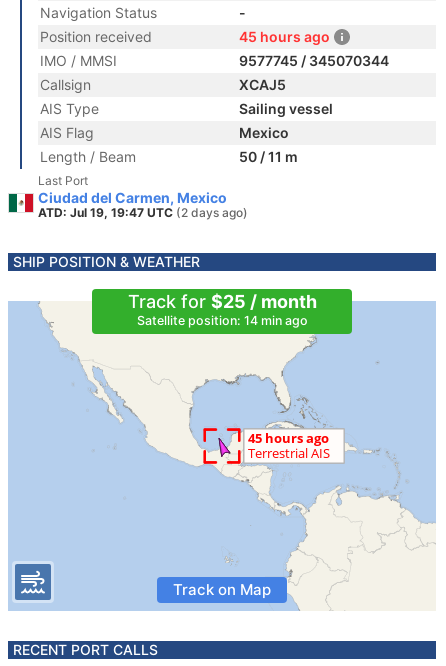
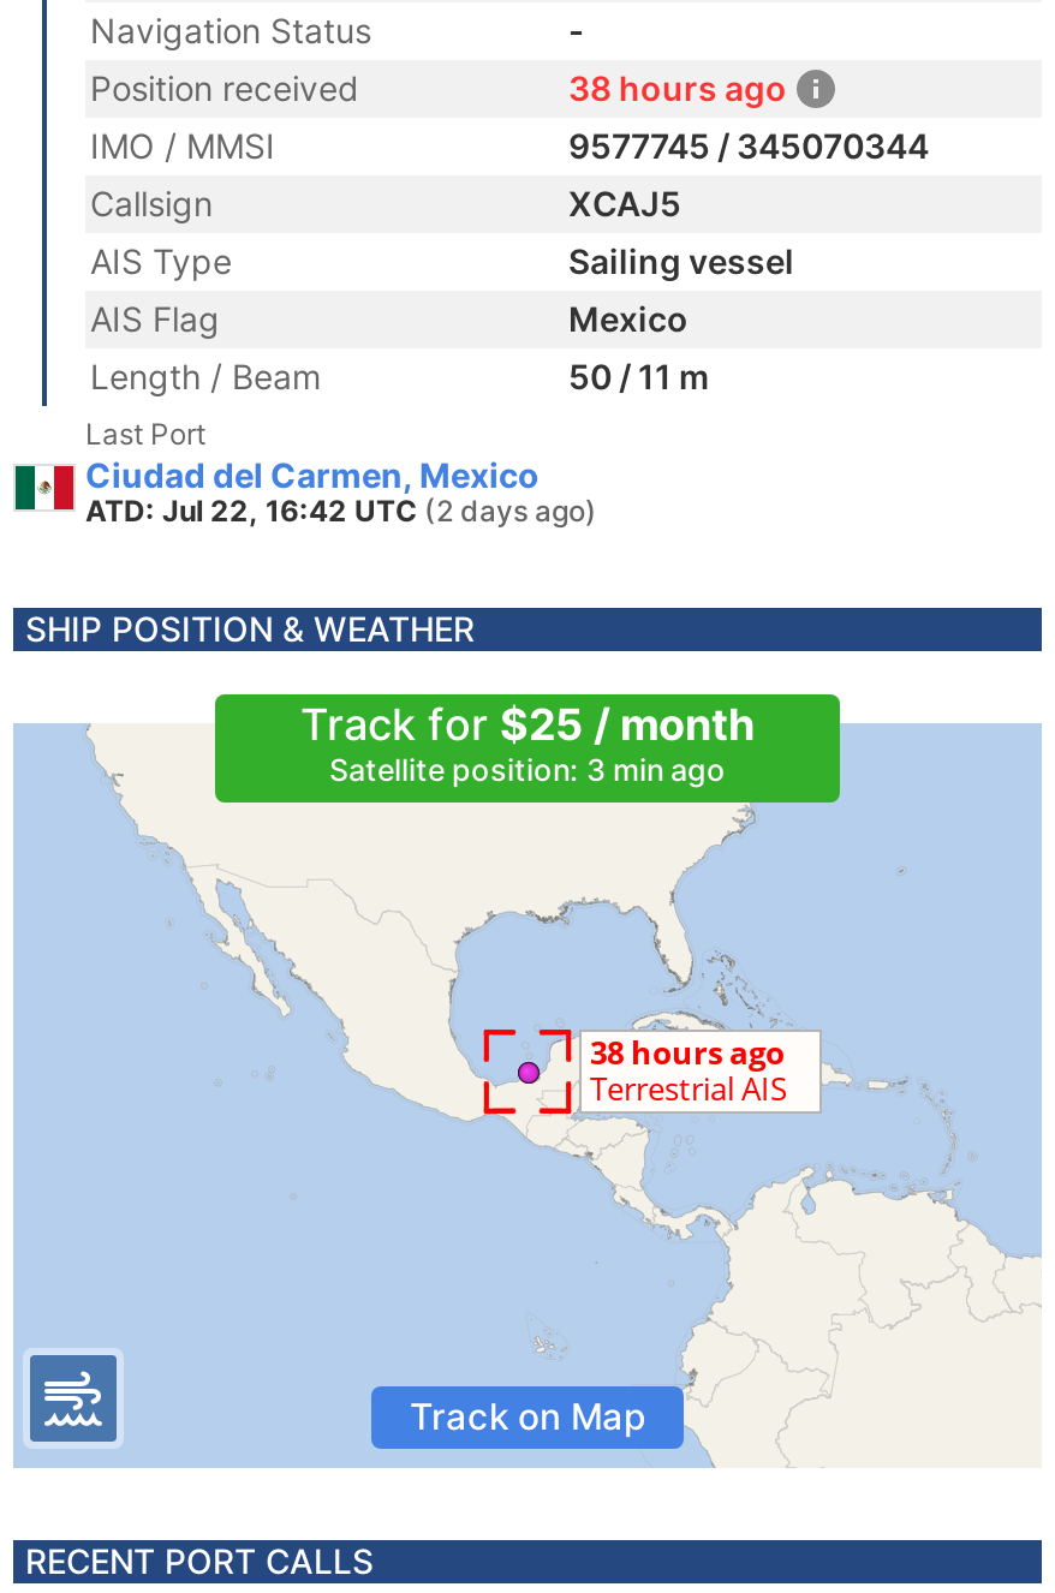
[239,28,330,45] 45 hours ago -> [568,67,787,108] 38 hours ago
[38,205,248,220] ATD: Jul 19, 19:47 UTC (2 days ago) -> [85,493,597,529] ATD: Jul 22, 16:42 UTC (2 days ago)
[136,313,307,328] Satellite position: 14 min ago -> [329,752,726,788] Satellite position: 3 min ago

